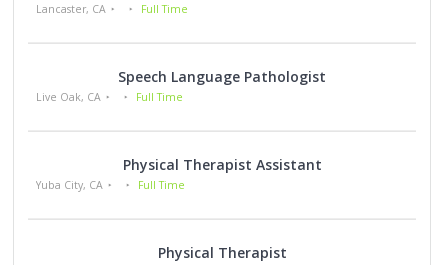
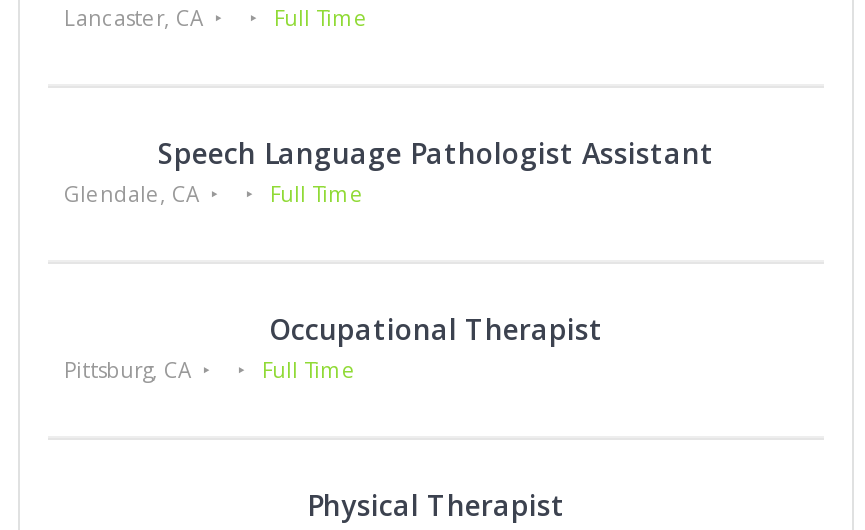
[36,67,326,104] Speech Language Pathologist | Live Oak, CA -> [64,135,714,209] Speech Language Pathologist Assistant | Glendale, CA
[36,155,321,192] Physical Therapist Assistant | Yuba City, CA -> [64,311,603,385] Occupational Therapist | Pittsburg, CA

